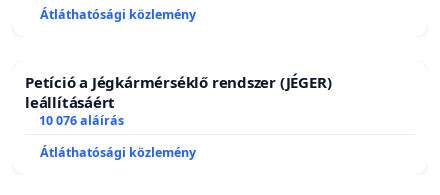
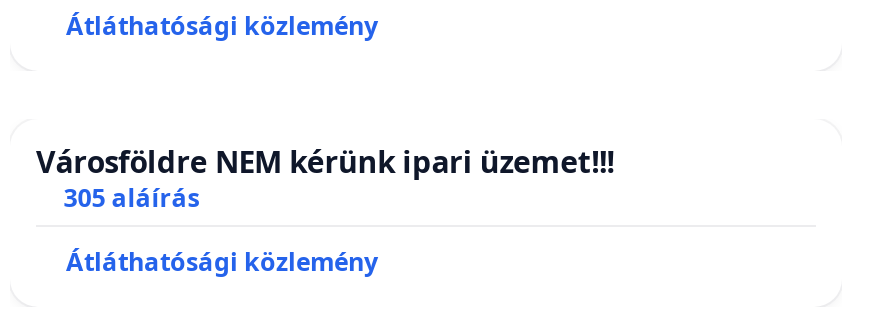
[25,72,331,129] Petíció a Jégkármérséklő rendszer (JÉGER) | leállításáért | 10 076 aláírás -> [36,141,614,215] Városföldre NEM kérünk ipari üzemet!!! | 305 aláírás

